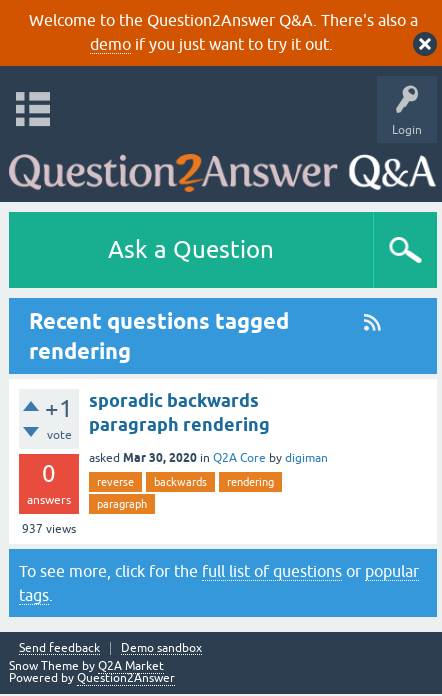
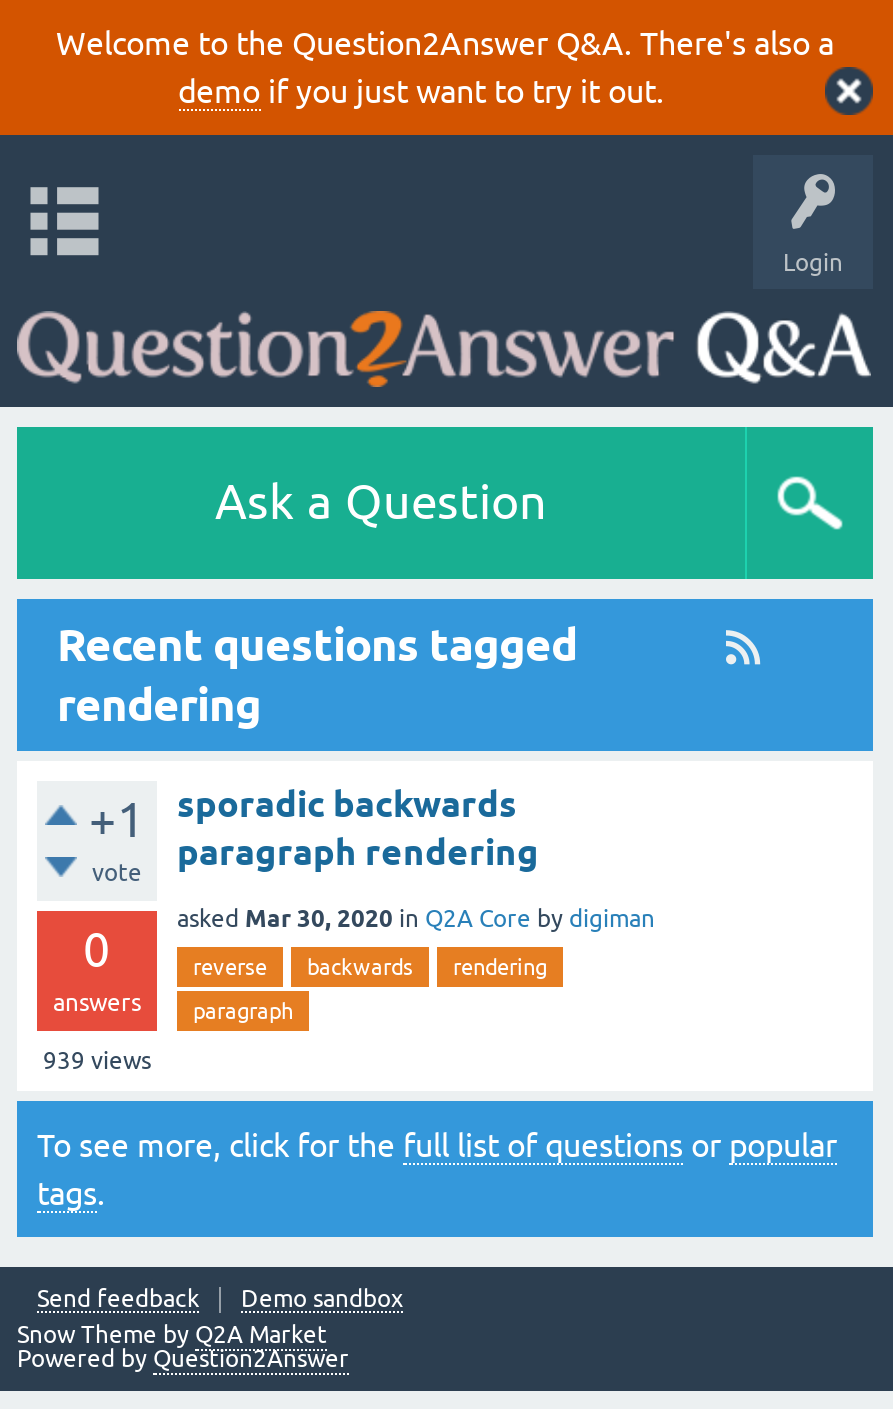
[22,522,76,536] 937 views -> [43,1047,151,1075] 939 views

